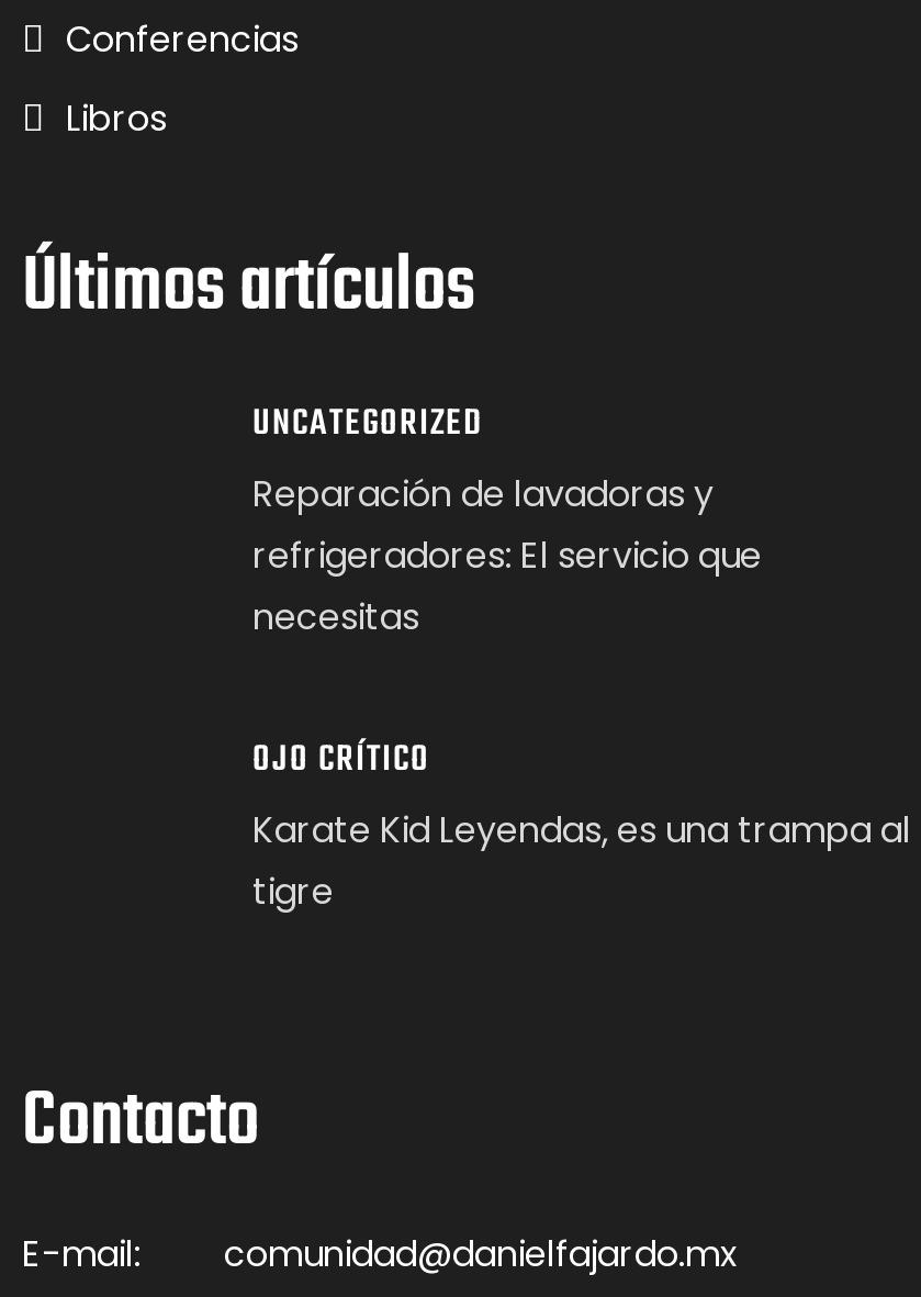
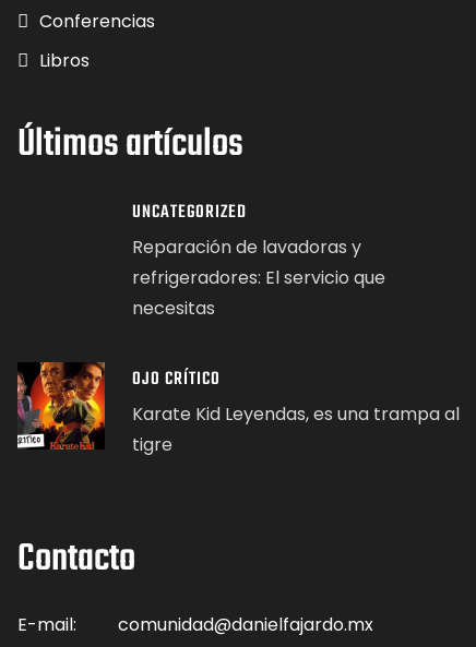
none -> [16,361,106,451] [image]

